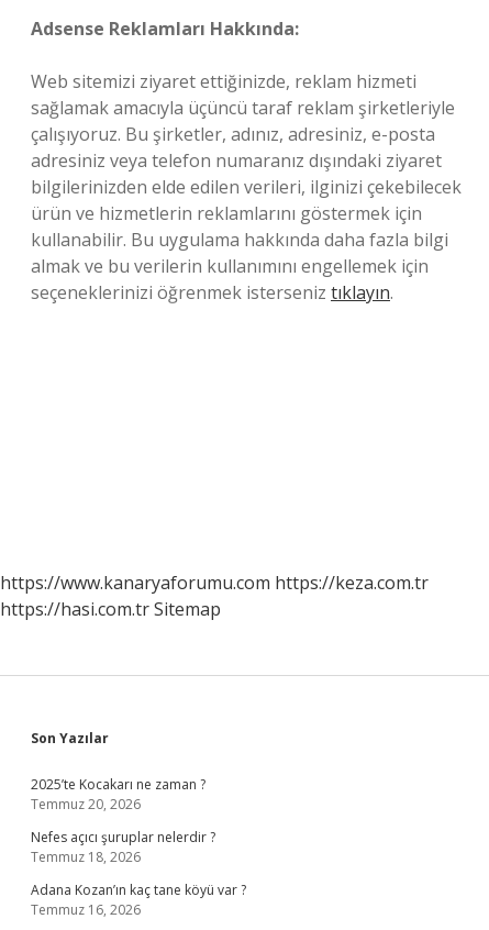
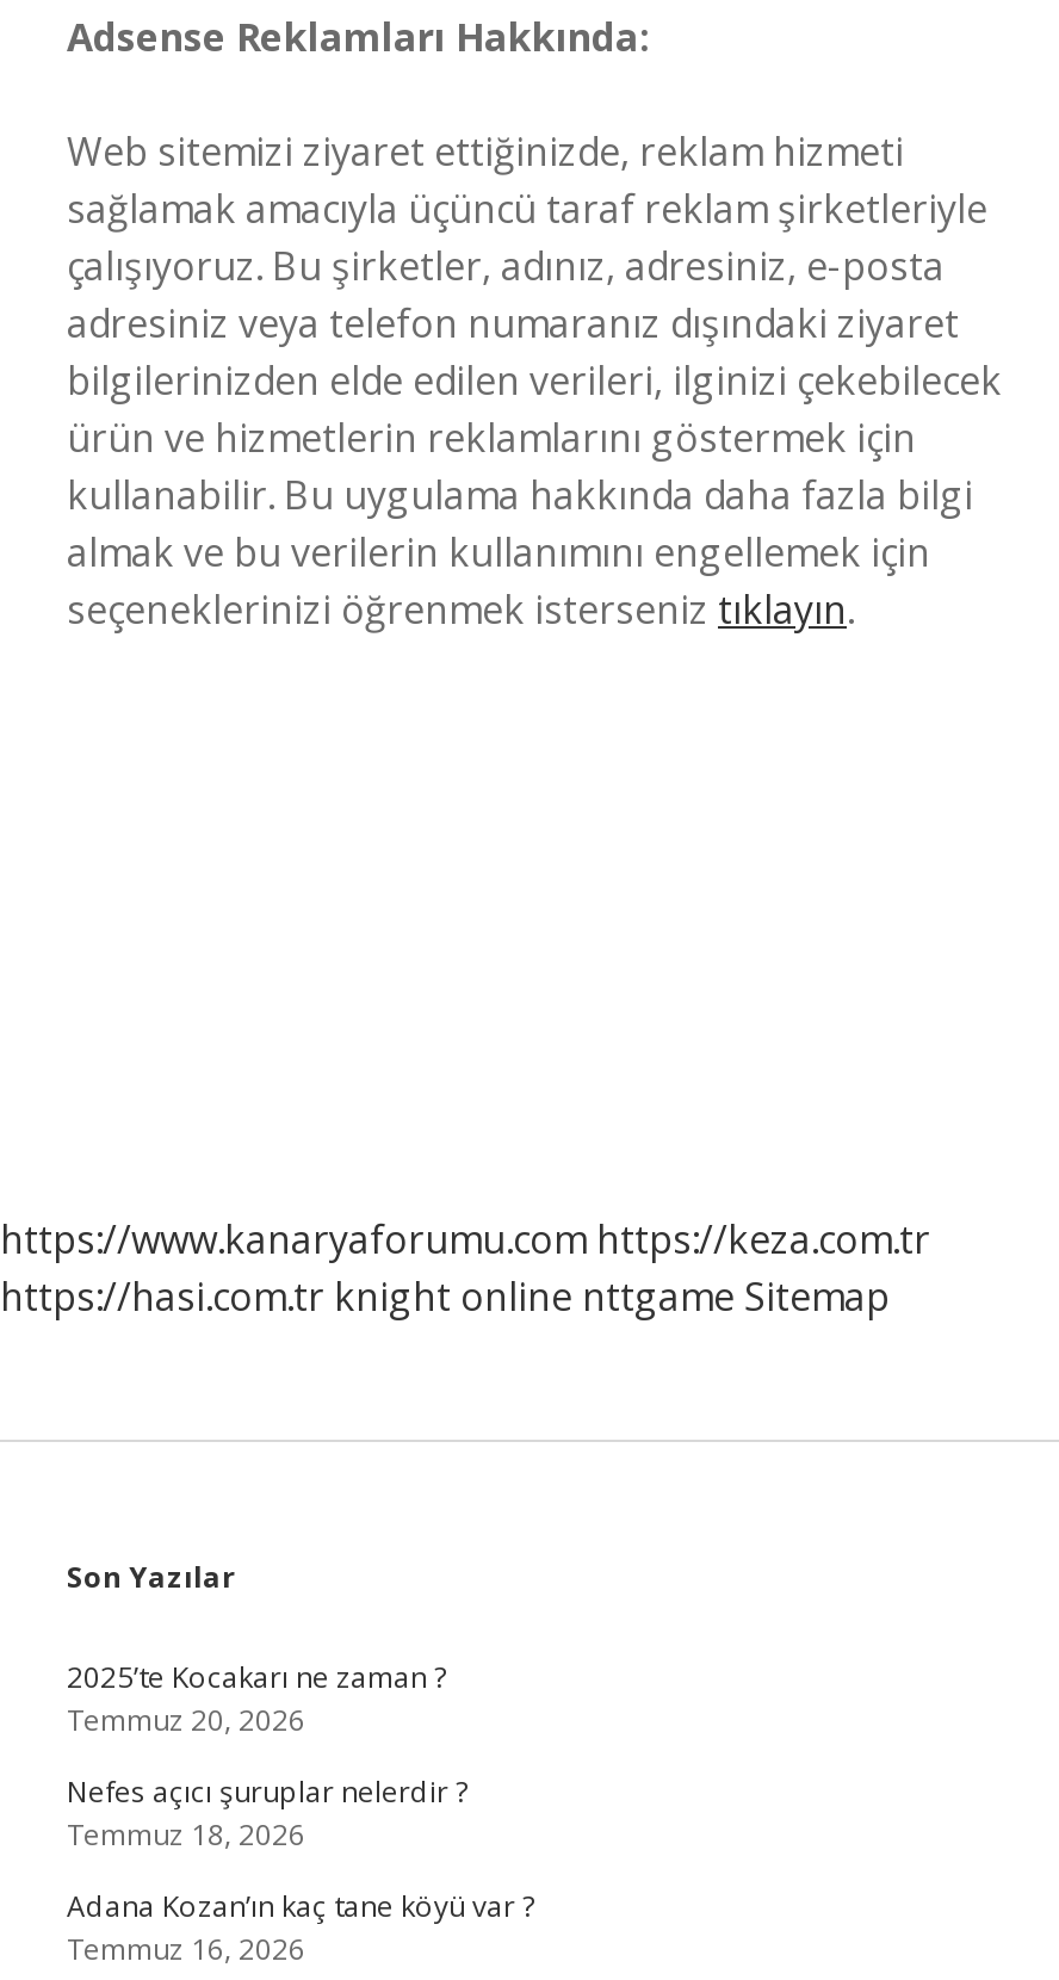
[0,597,221,621] https://hasi.com.tr Sitemap -> [0,1270,890,1323] https://hasi.com.tr knight online nttgame Sitemap

